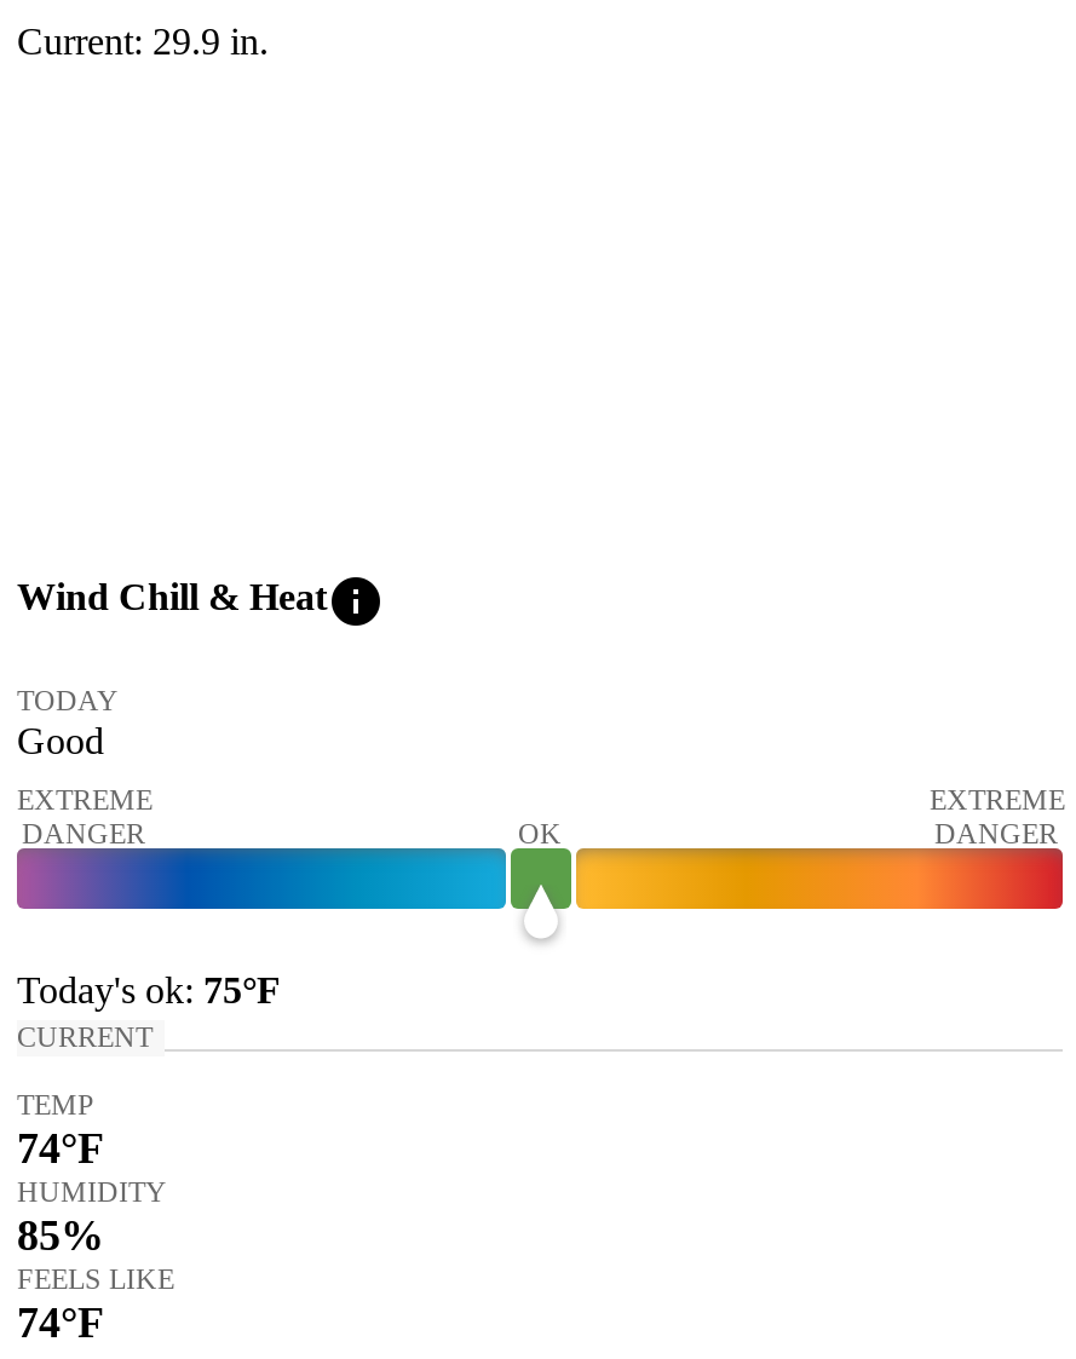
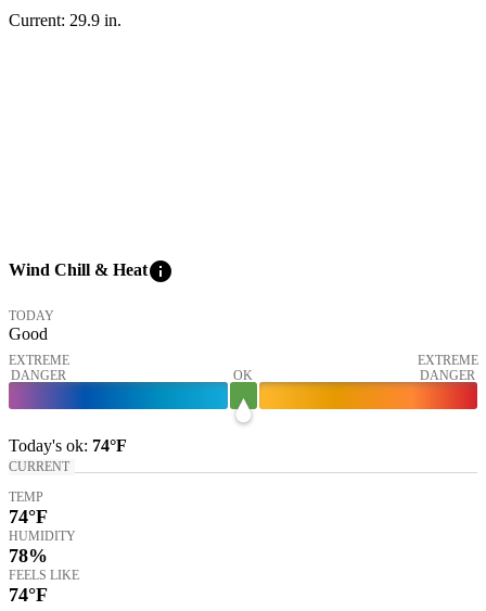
[17,968,281,1009] Today's ok: 75°F -> [9,436,127,454] Today's ok: 74°F
[17,1210,104,1259] 85% -> [9,544,48,566] 78%

